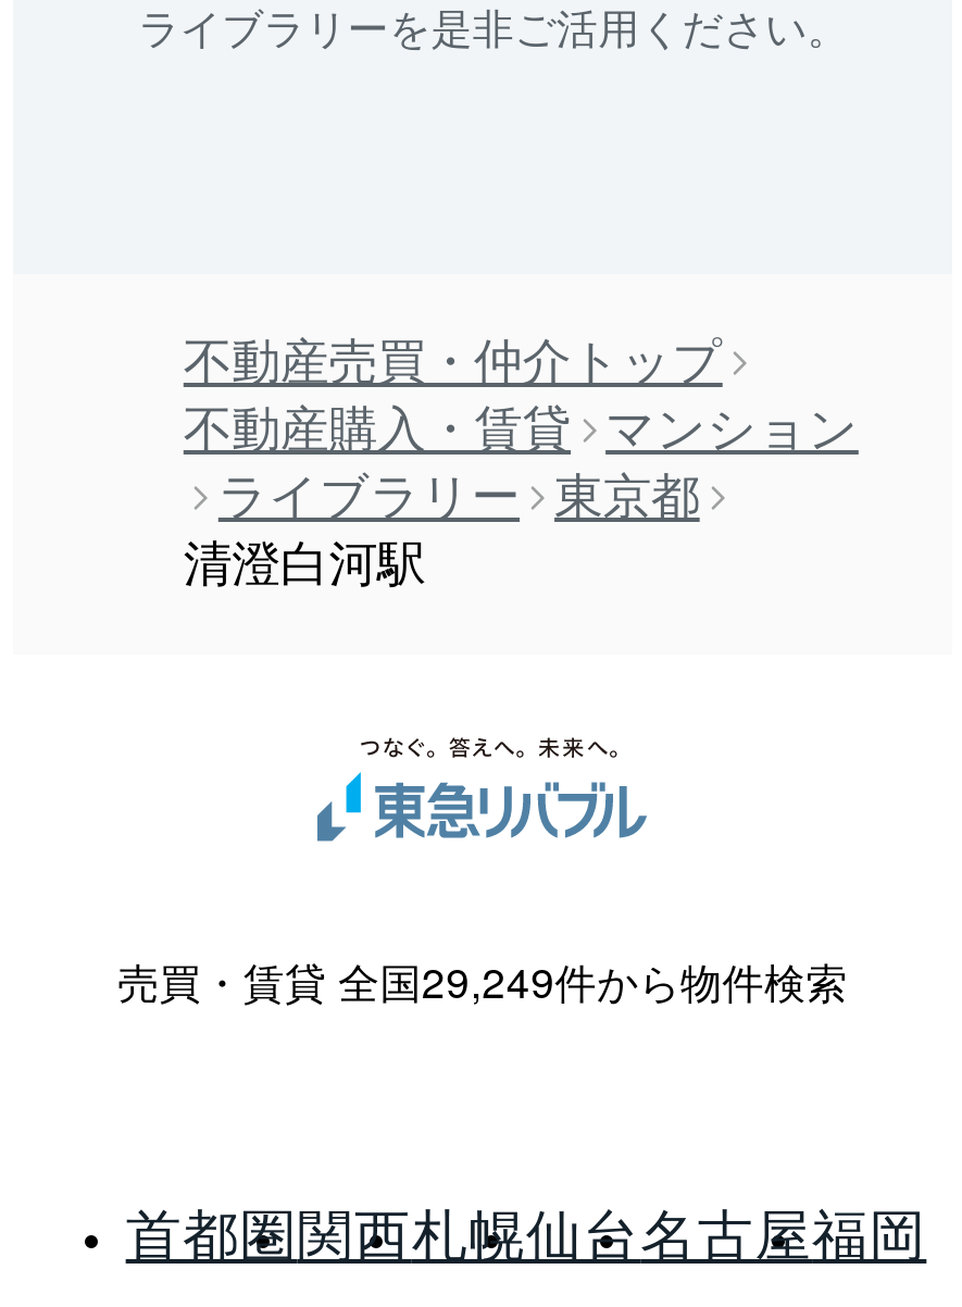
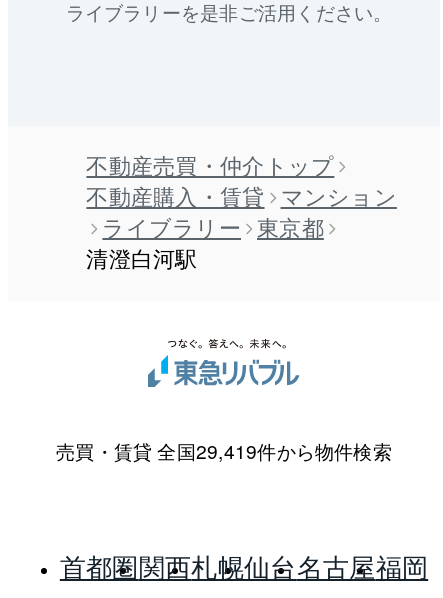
[118,951,848,1009] 売買・賃貸 全国29,249件から物件検索 -> [56,437,392,464] 売買・賃貸 全国29,419件から物件検索

